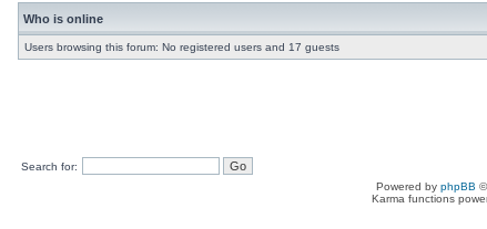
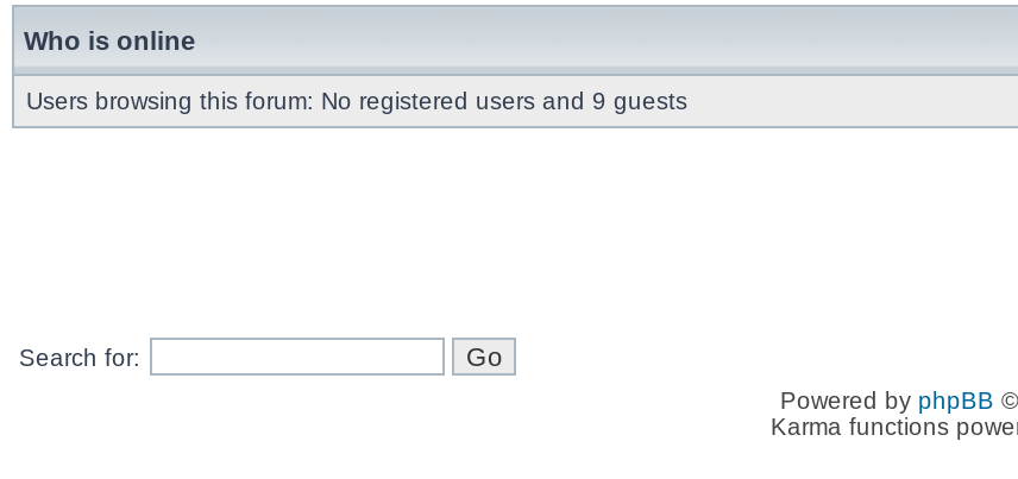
[24,41,339,53] Users browsing this forum: No registered users and 17 guests -> [26,88,687,114] Users browsing this forum: No registered users and 9 guests

